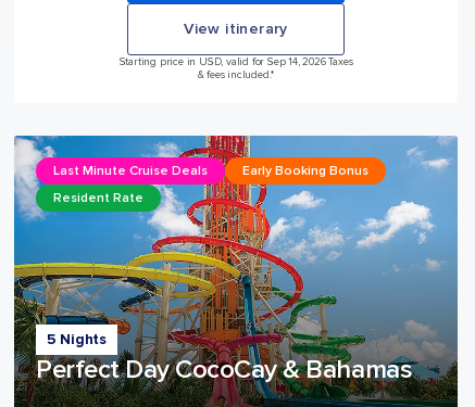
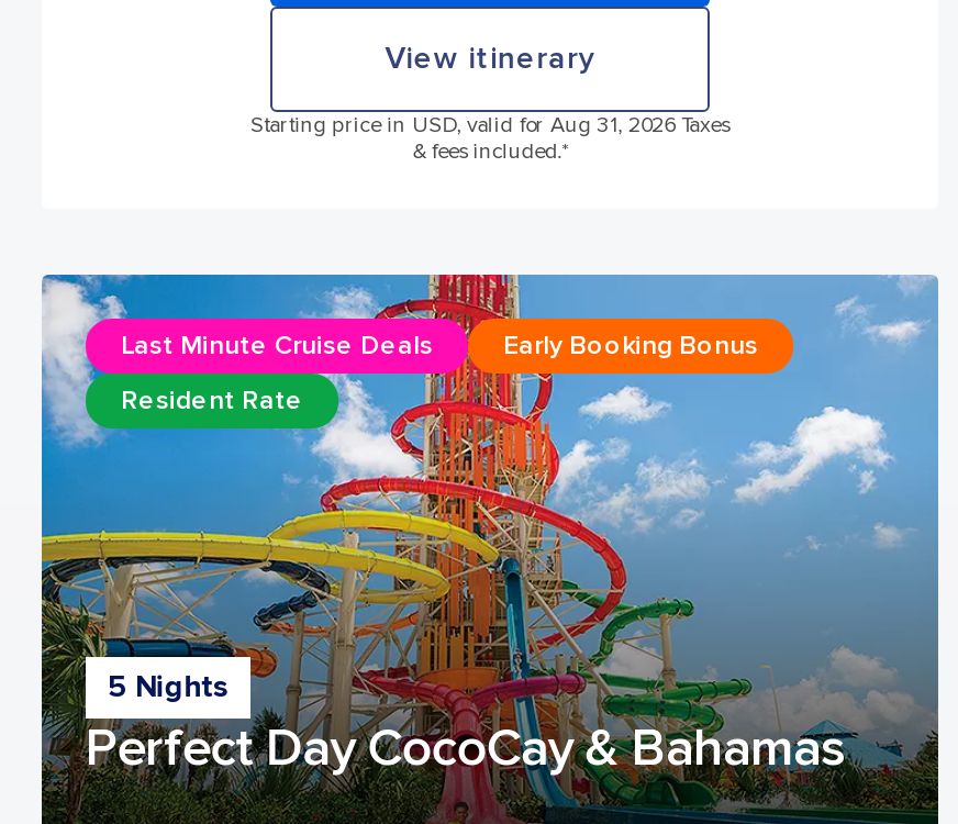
[119,55,353,68] Starting price in USD, valid for Sep 14, 2026 Taxes -> [251,111,729,138] Starting price in USD, valid for Aug 31, 2026 Taxes

